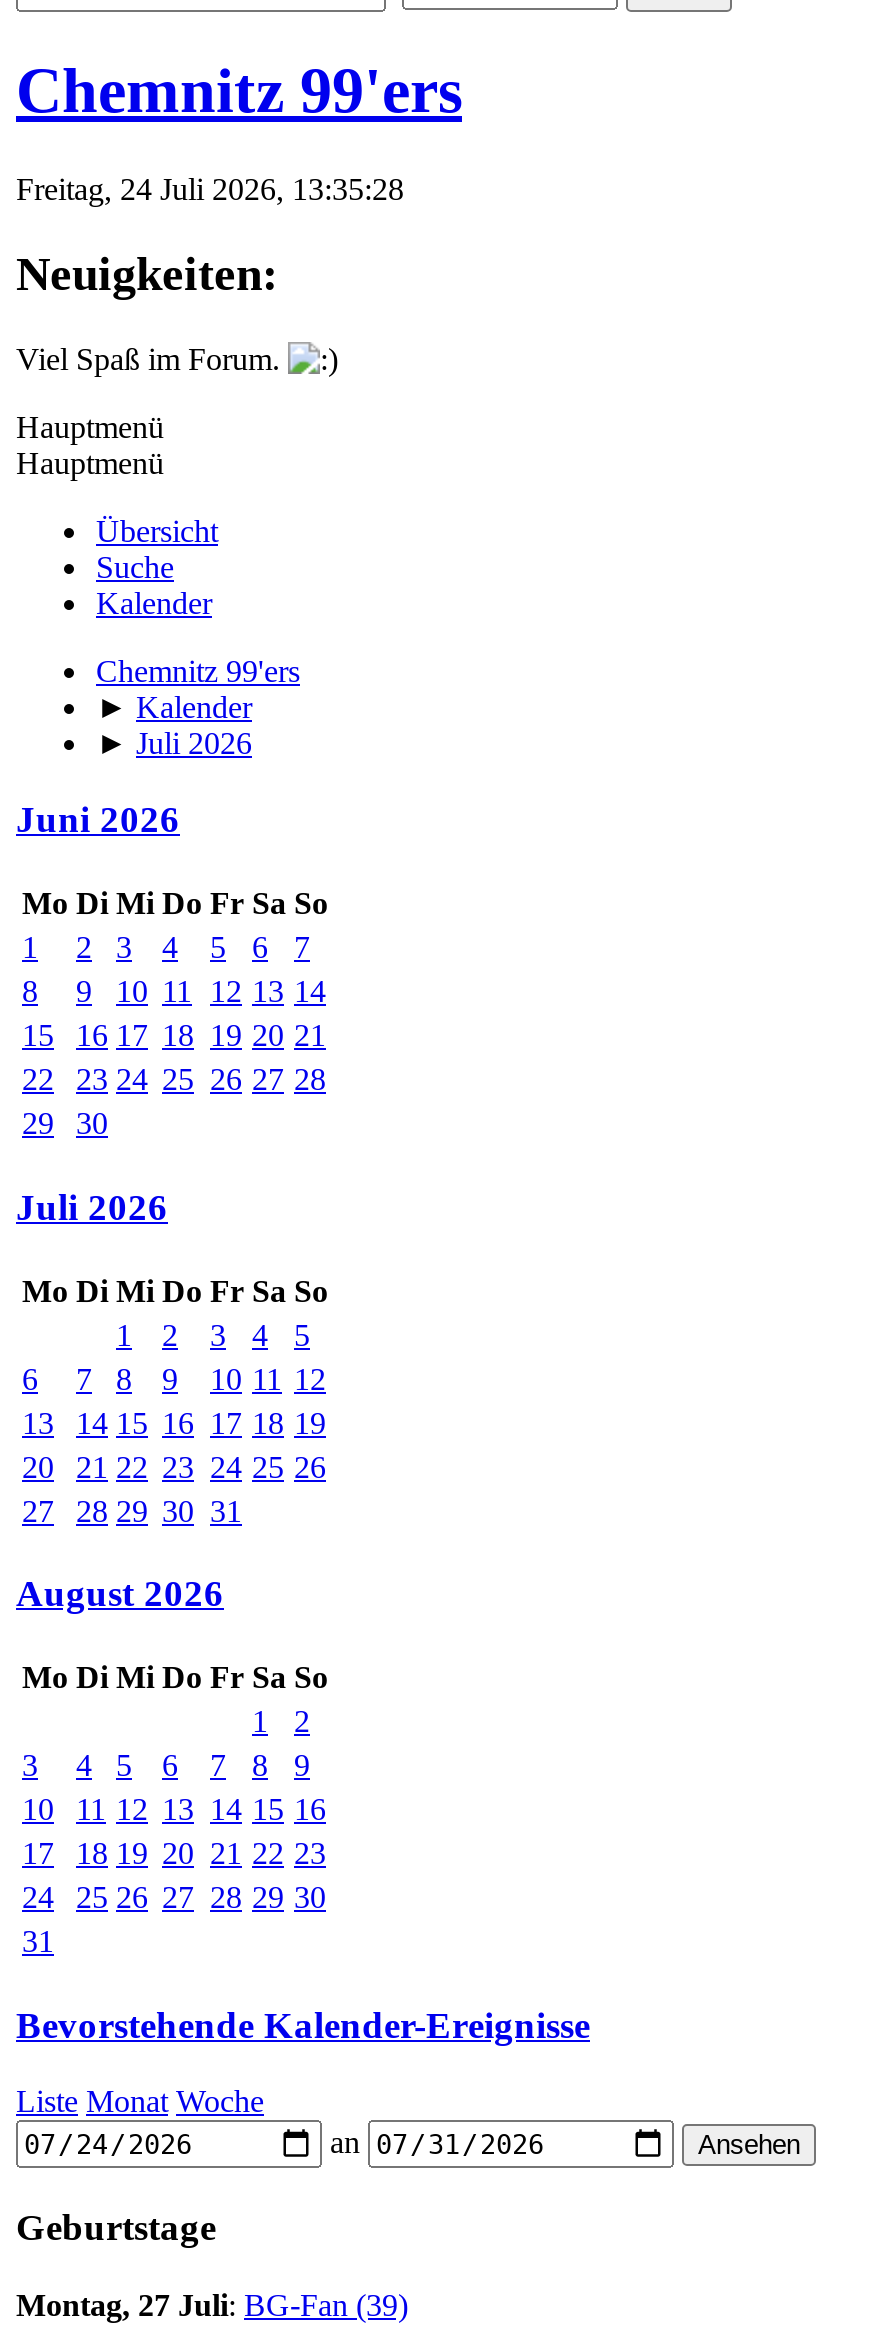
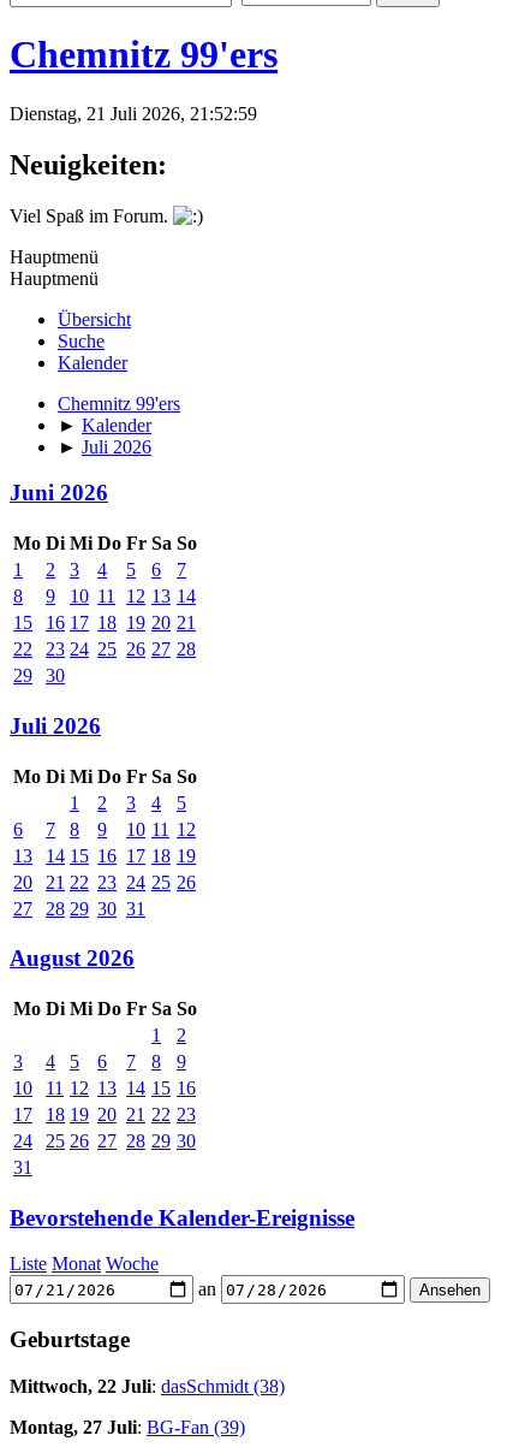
[16,172,404,206] Freitag, 24 Juli 2026, 13:35:28 -> [10,103,257,124] Dienstag, 21 Juli 2026, 21:52:59
none -> [10,1376,285,1396] Mittwoch, 22 Juli: dasSchmidt (38)

